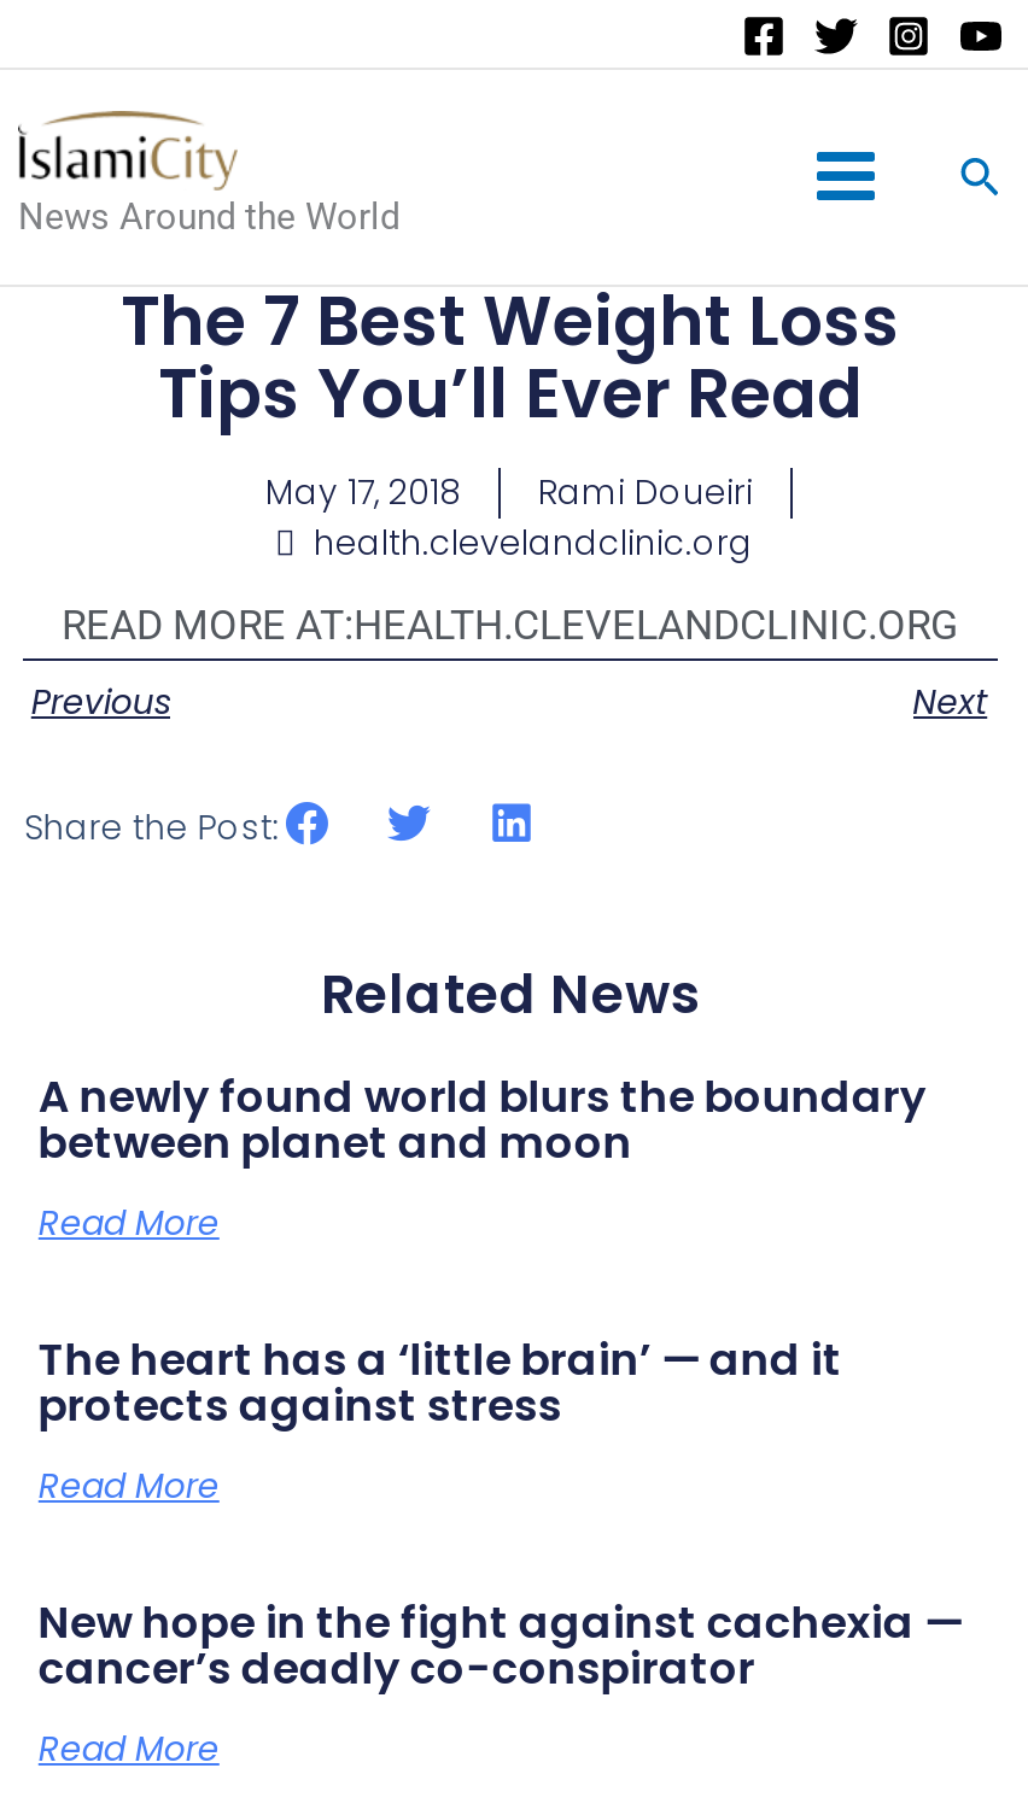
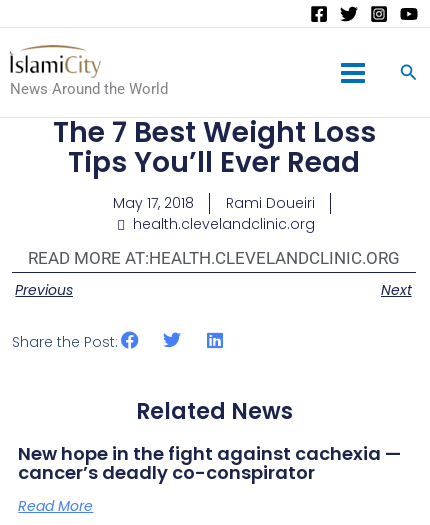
[38,1065,926,1509] A newly found world blurs the boundary | between planet and moon | Read More | The heart has a ‘little brain’ — and it | protects against stress | Read More -> none

